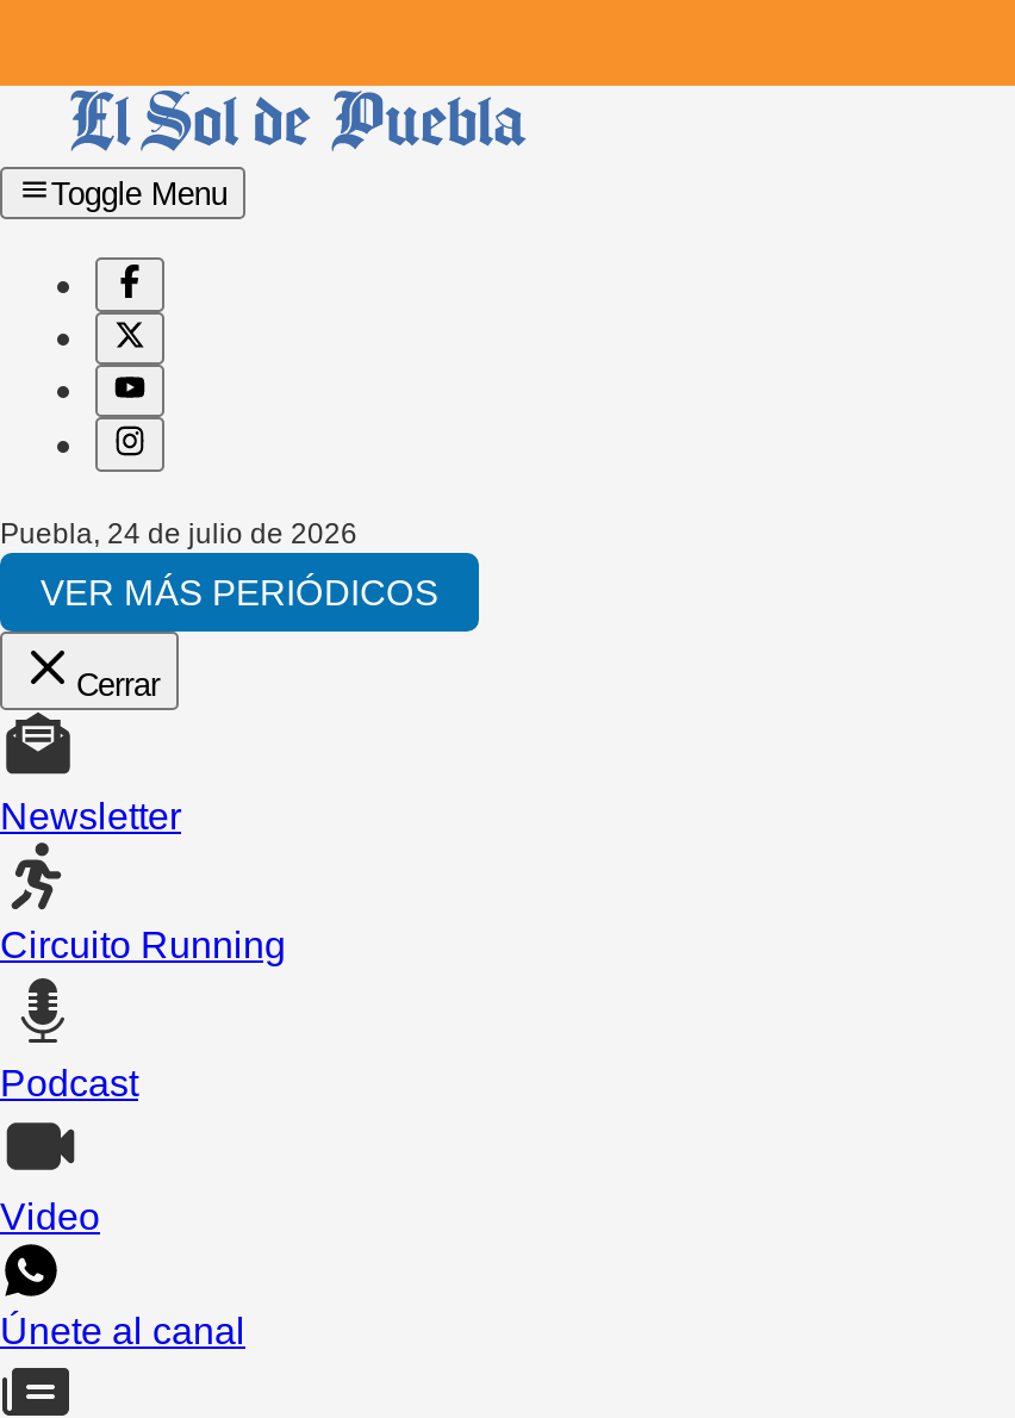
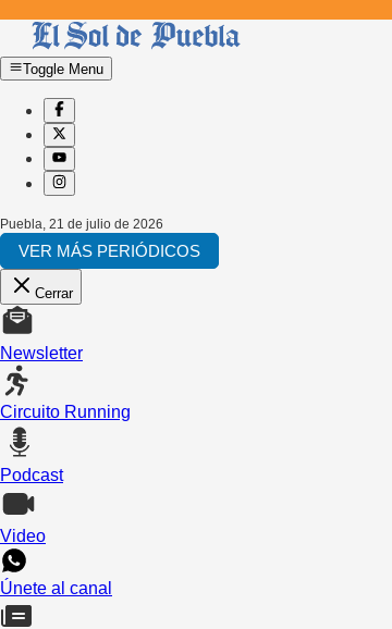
[0,516,357,550] Puebla, 24 de julio de 2026 -> [0,216,163,231] Puebla, 21 de julio de 2026

